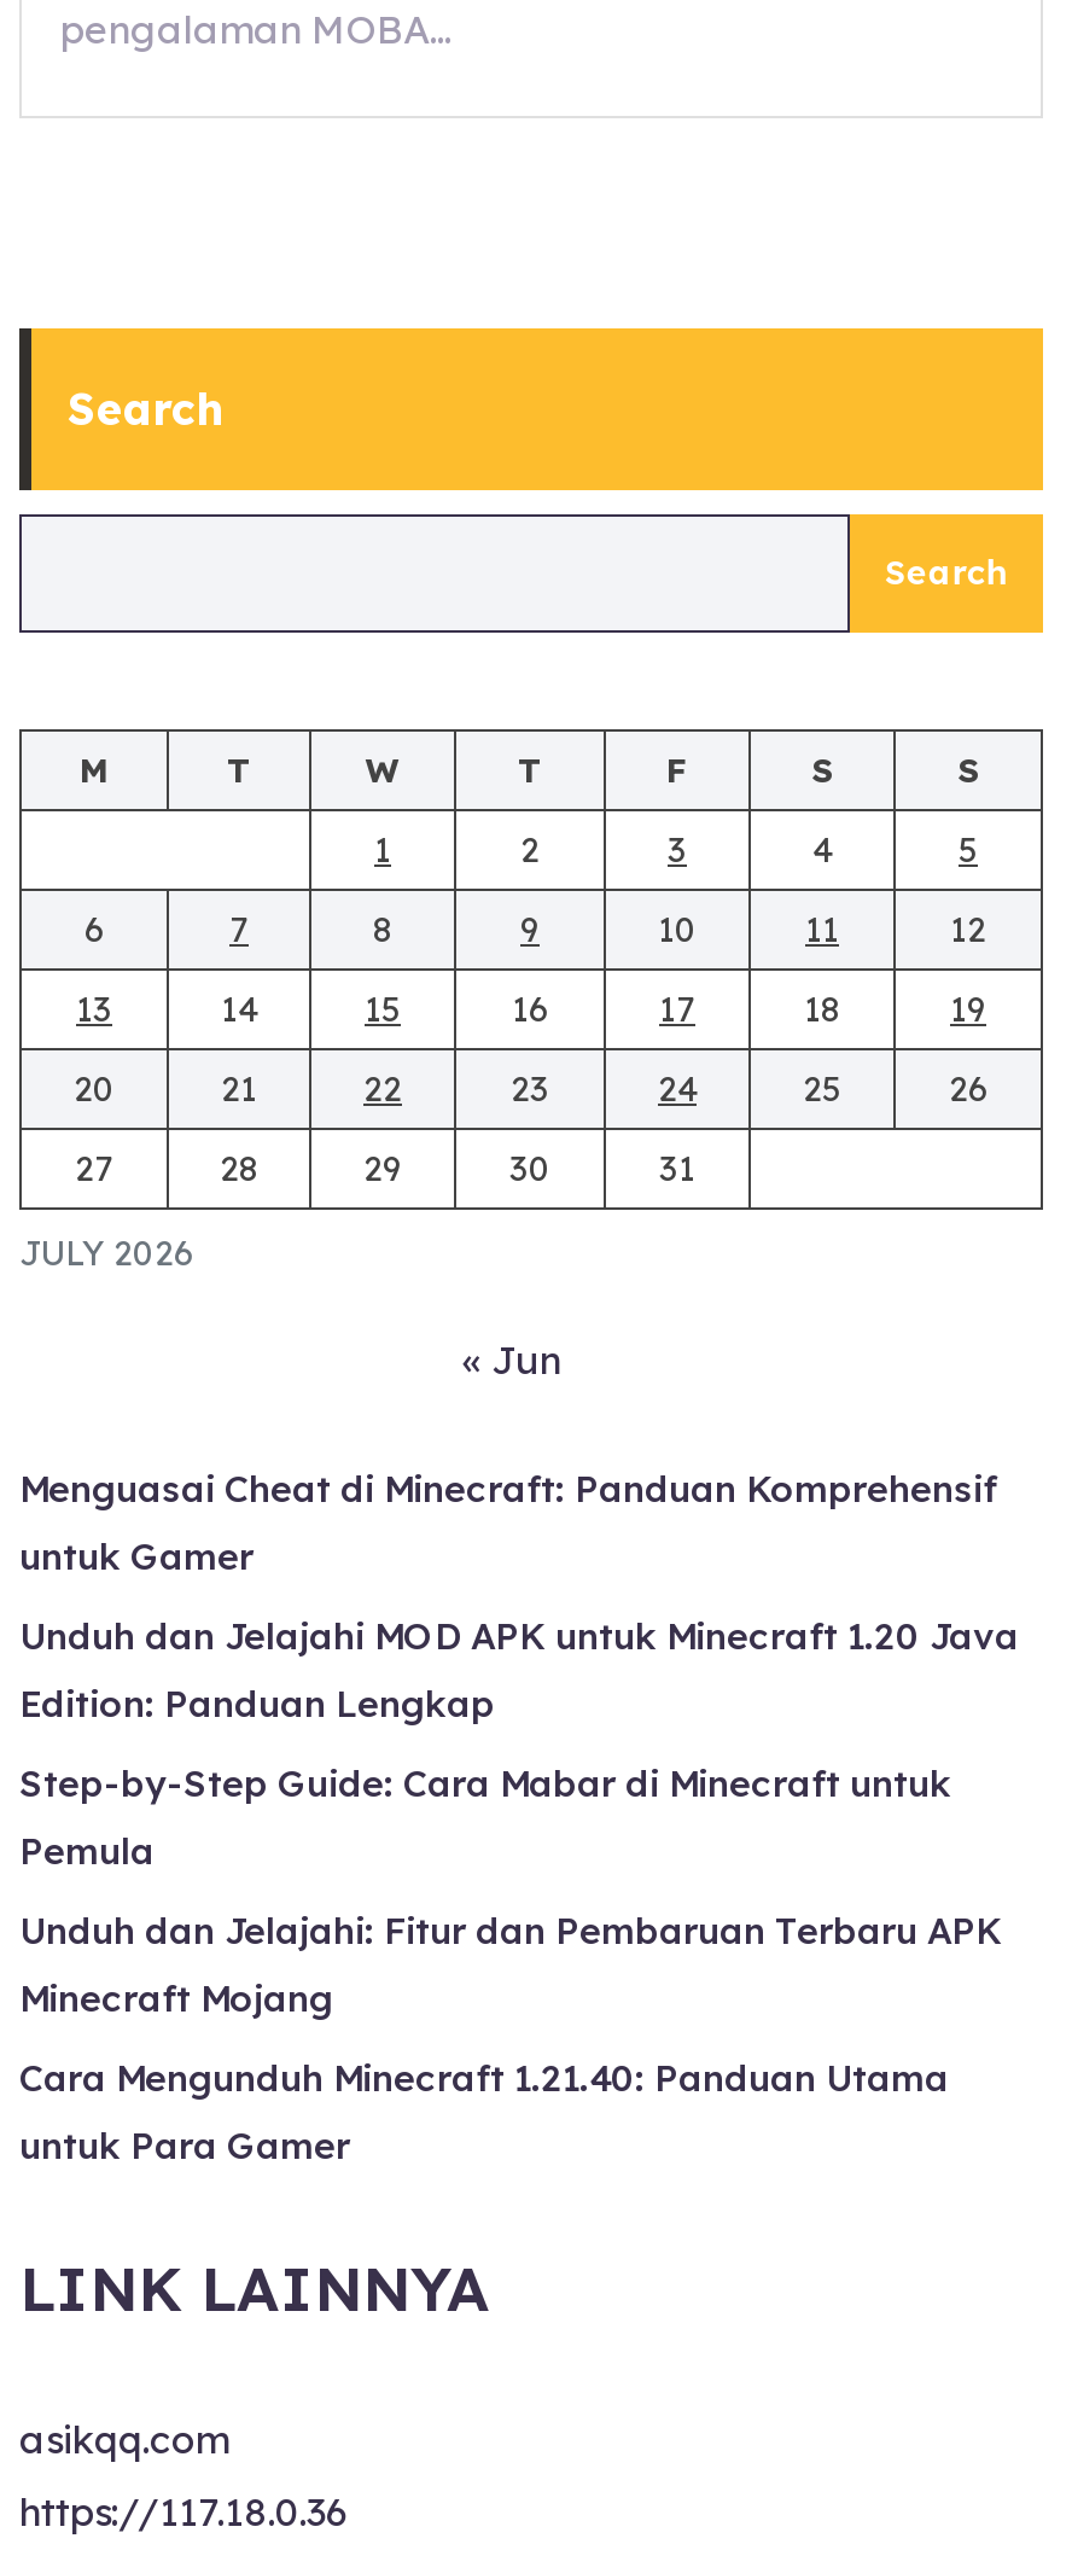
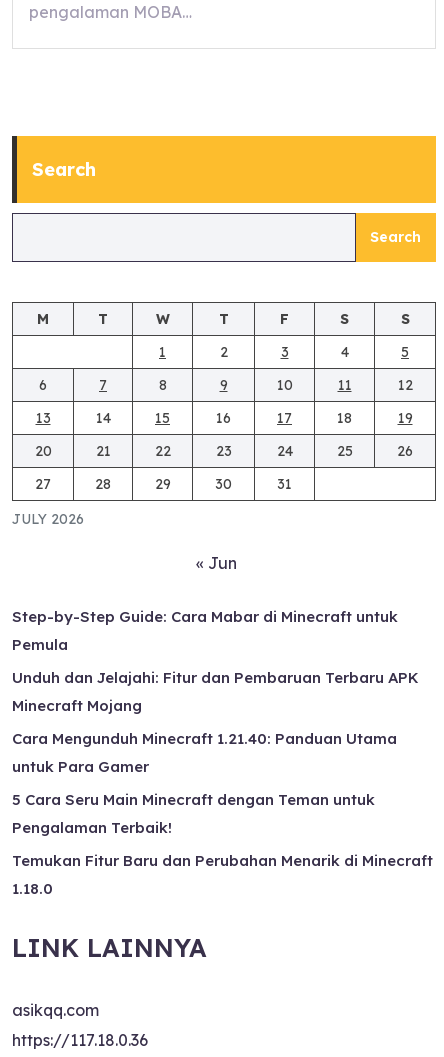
[19,1466,1019,1727] Menguasai Cheat di Minecraft: Panduan Komprehensif | untuk Gamer | Unduh dan Jelajahi MOD APK untuk Minecraft 1.20 Java | Edition: Panduan Lengkap -> none
moved [19,1760,1002,2168] -> [12,607,419,776]: Step-by-Step Guide: Cara Mabar di Minecraft untuk | Pemula | Unduh dan Jelajahi: Fitur dan Pembaruan Terbaru APK | Minecraft Mojang | Cara Mengunduh Minecraft 1.21.40: Panduan Utama | untuk Para Gamer
none -> [12,790,433,898] 5 Cara Seru Main Minecraft dengan Teman untuk | Pengalaman Terbaik! | Temukan Fitur Baru dan Perubahan Menarik di Minecraft | 1.18.0

